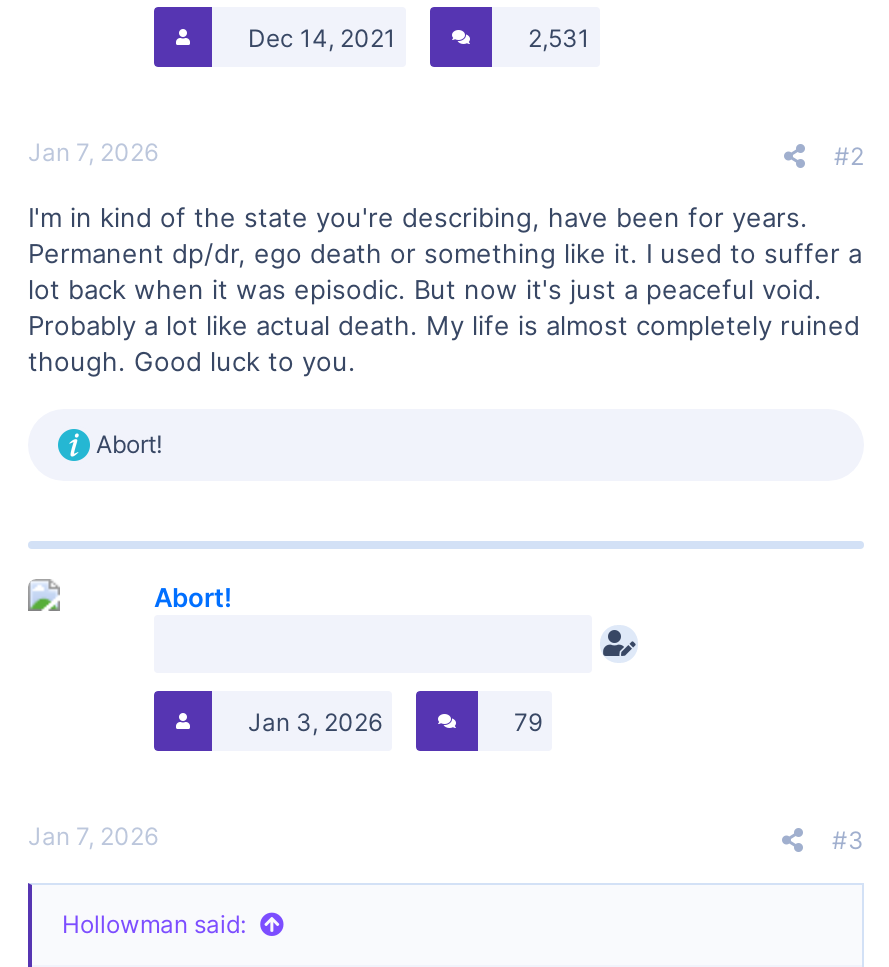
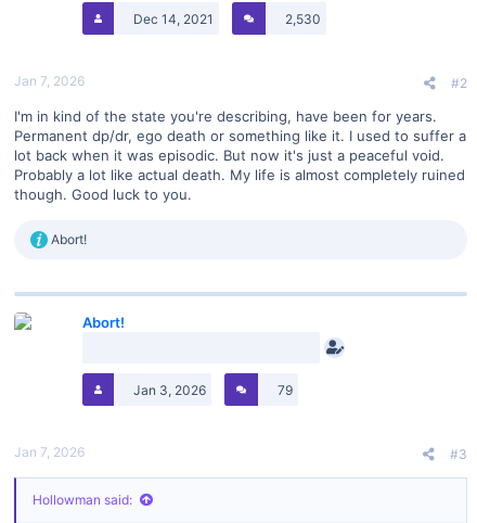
[528,23,590,53] 2,531 -> [285,11,321,27] 2,530

